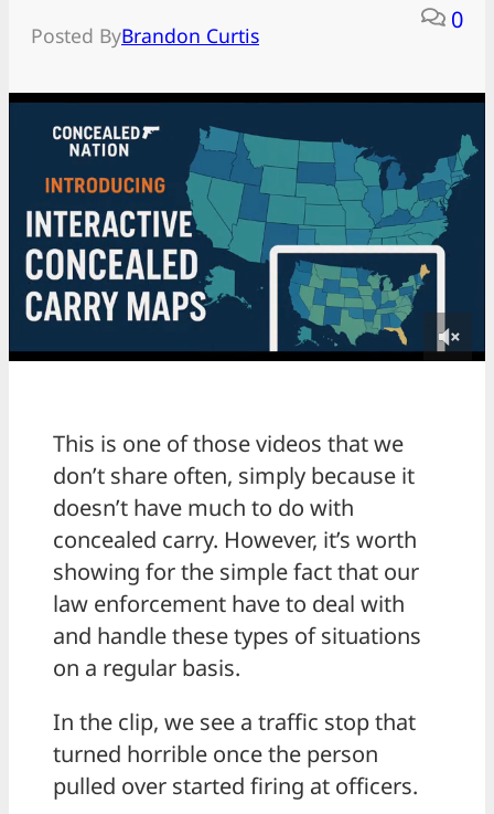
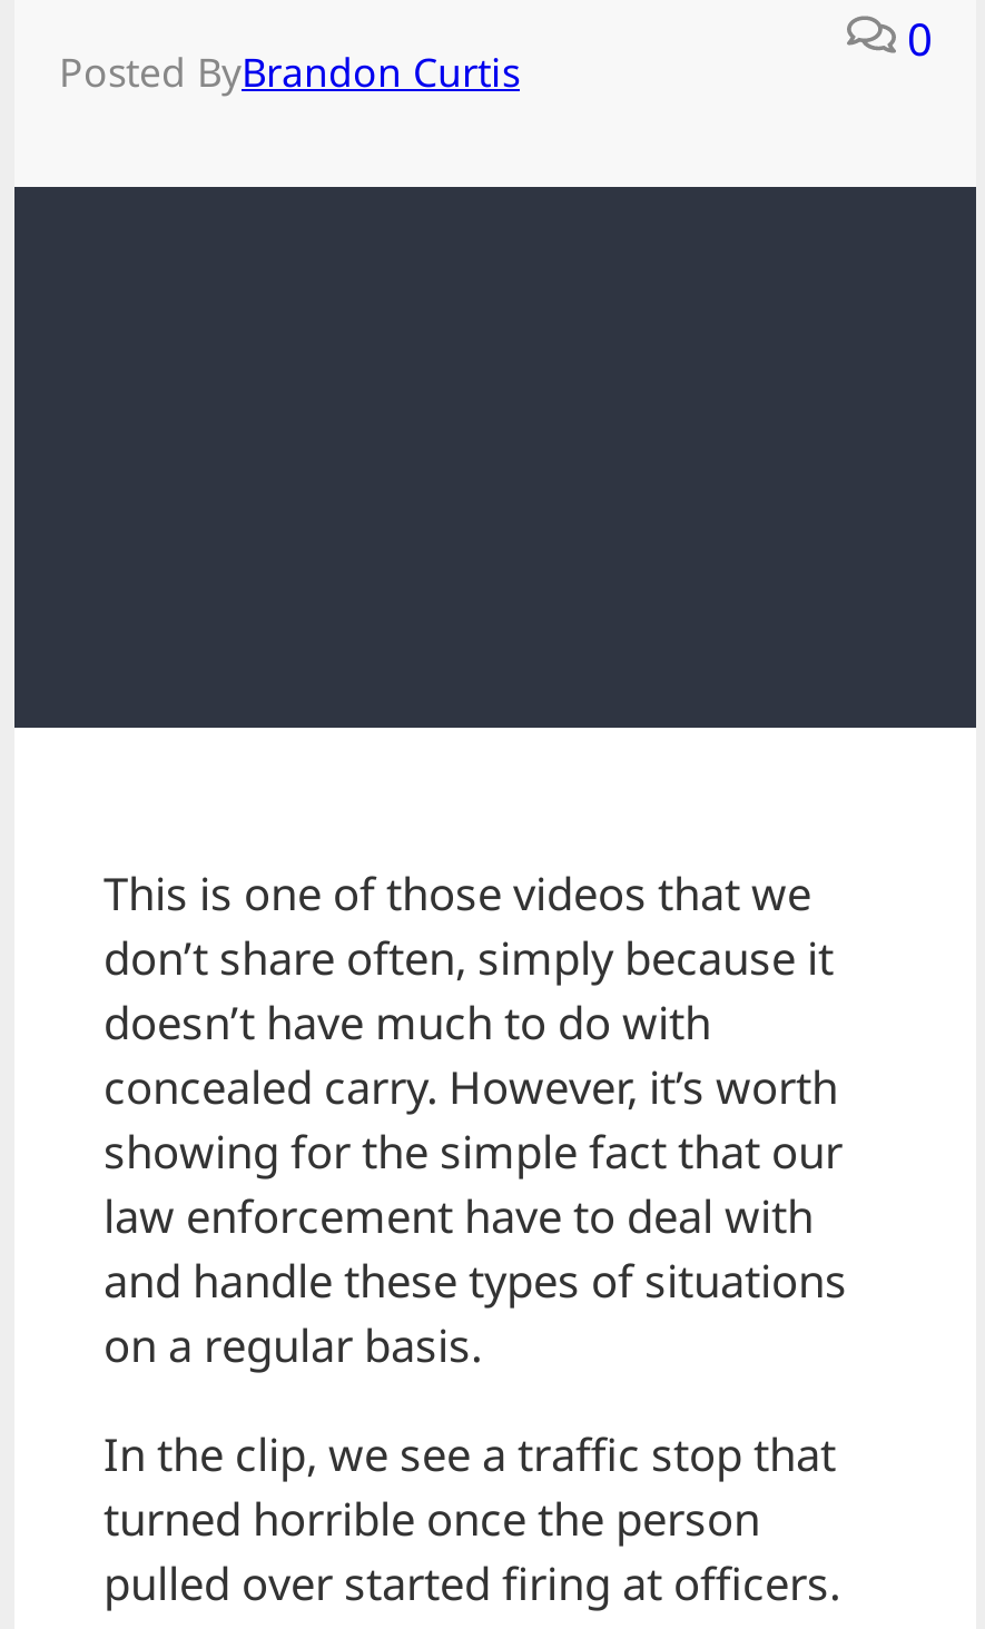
[10,94,484,360] [image] -> none

